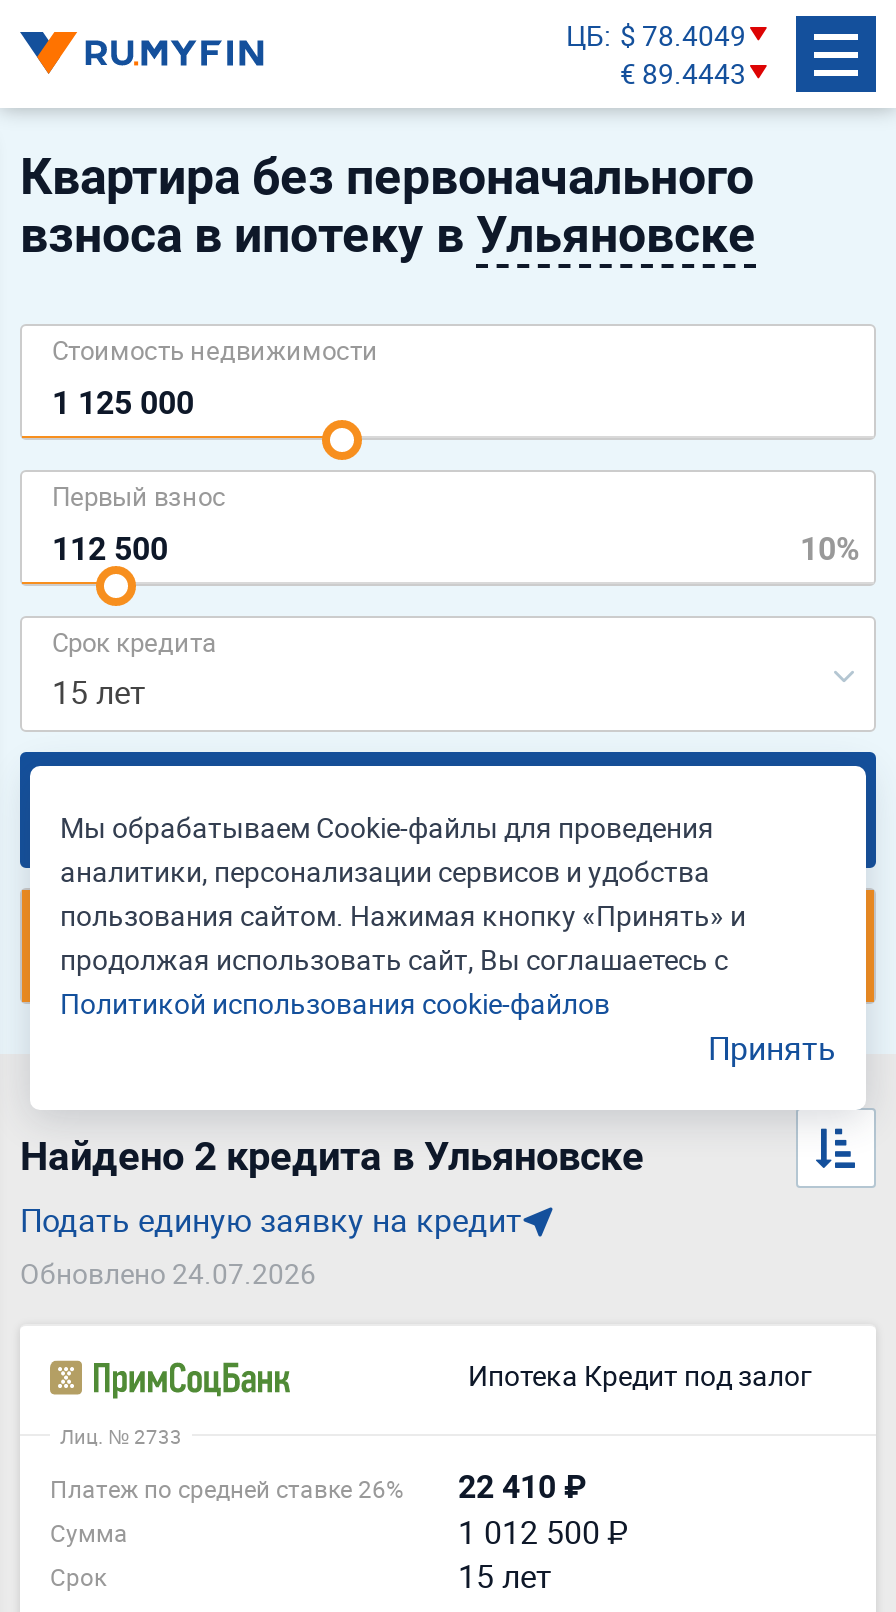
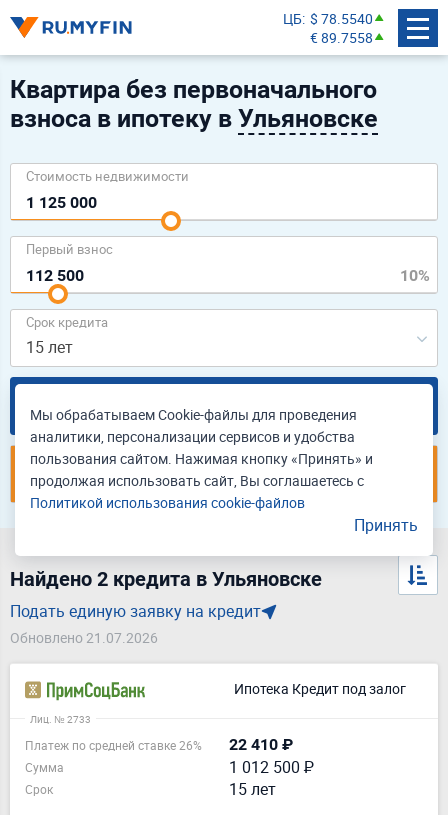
[566,15,746,53] ЦБ $ 78.4049 -> [283,8,373,27] ЦБ $ 78.5540
[620,53,746,91] € 89.4443 -> [310,27,373,46] € 89.7558
[20,1254,316,1292] Обновлено 24.07.2026 -> [10,628,158,647] Обновлено 21.07.2026

